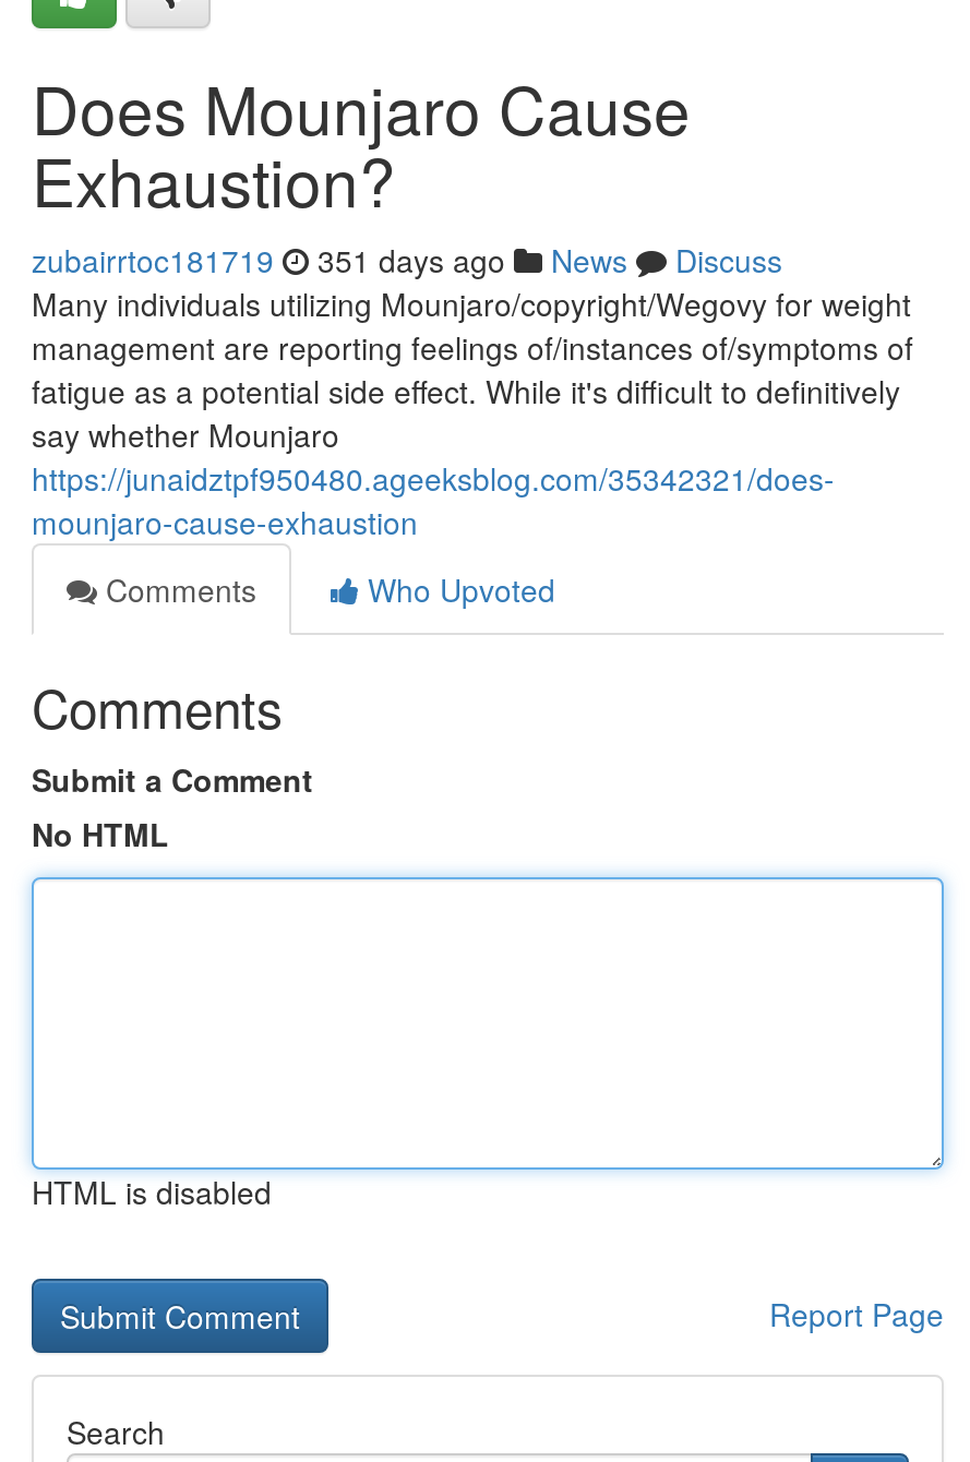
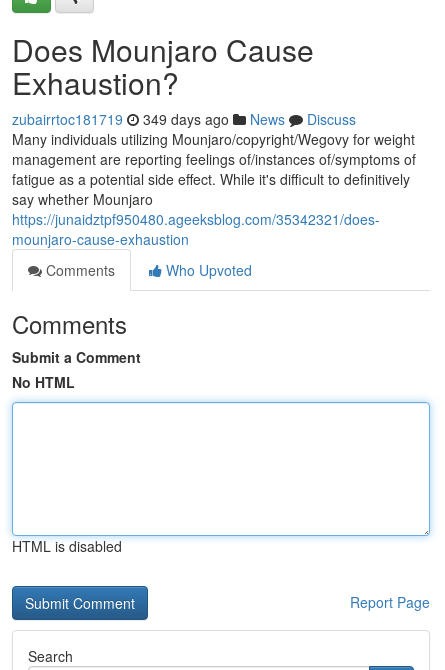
[32,238,782,281] zubairrtoc181719 351 days ago News Discuss -> [12,109,356,129] zubairrtoc181719 349 days ago News Discuss

